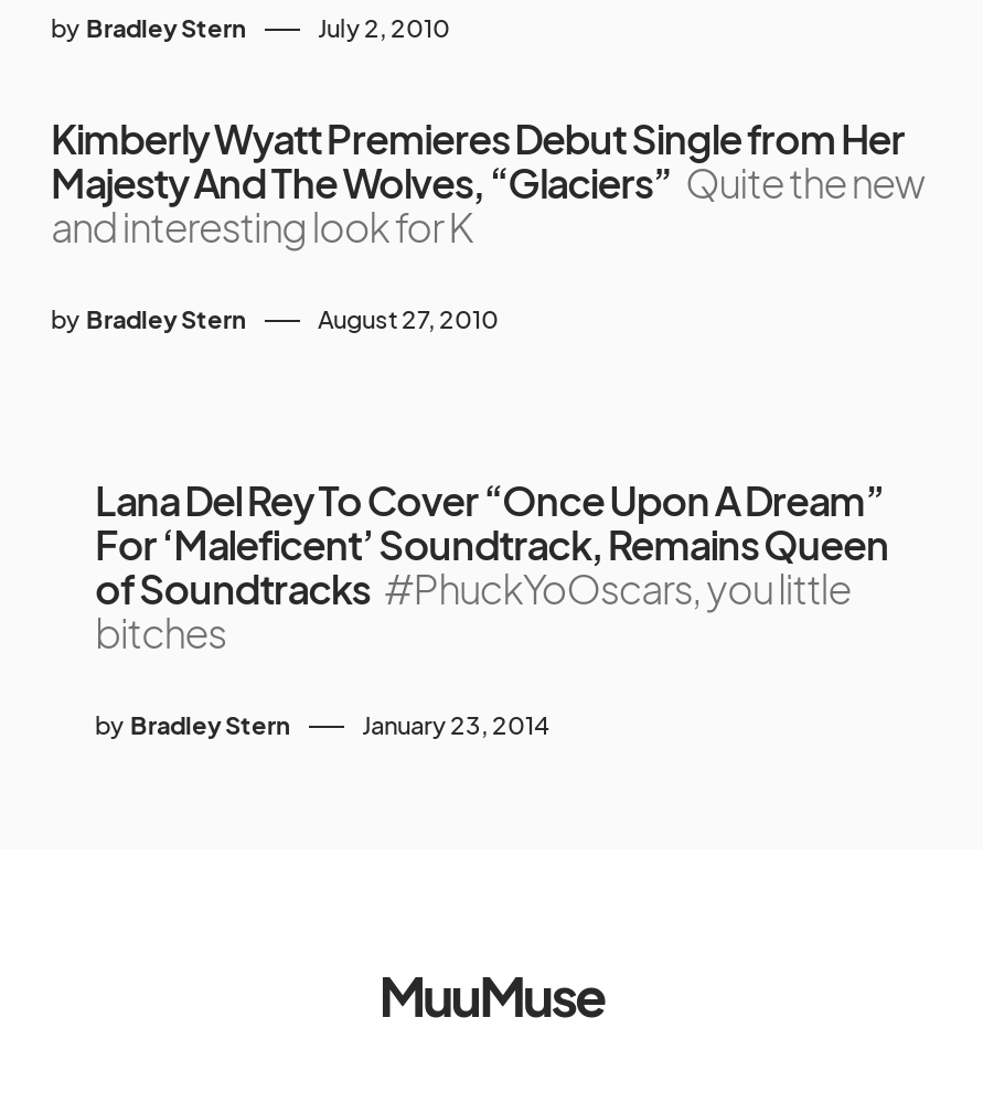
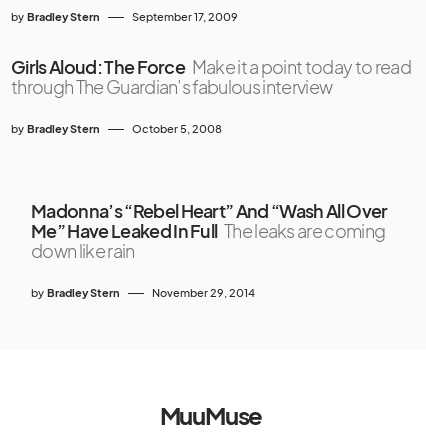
[318,14,450,43] July 2, 2010 -> [132,10,238,23] September 17, 2009
[51,113,924,252] Kimberly Wyatt Premieres Debut Single from Her | Majesty And The Wolves, “Glaciers” Quite the new | and interesting look for K -> [11,55,411,98] Girls Aloud: The Force Make it a point today to read | through The Guardian’s fabulous interview
[318,305,499,334] August 27, 2010 -> [132,122,222,135] October 5, 2008
[95,475,889,658] Lana Del Rey To Cover “Once Upon A Dream” | For ‘Maleficent’ Soundtrack, Remains Queen | of Soundtracks #PhuckYoOscars, you little | bitches -> [31,199,388,262] Madonna’s “Rebel Heart” And “Wash All Over | Me” Have Leaked In Full The leaks are coming | down like rain
[362,711,549,740] January 23, 2014 -> [152,286,255,299] November 29, 2014

